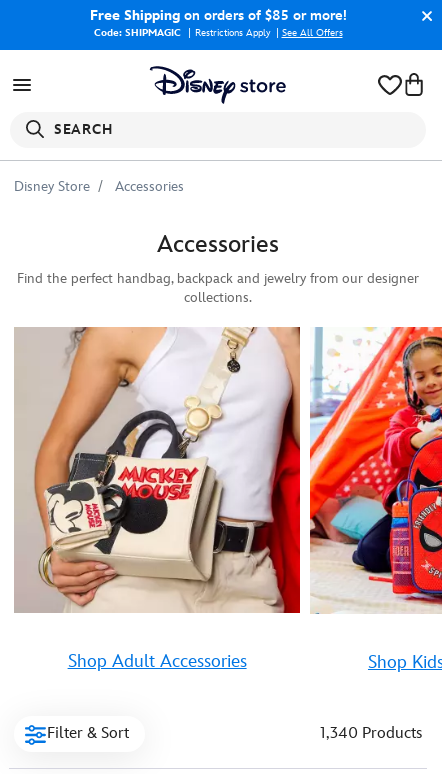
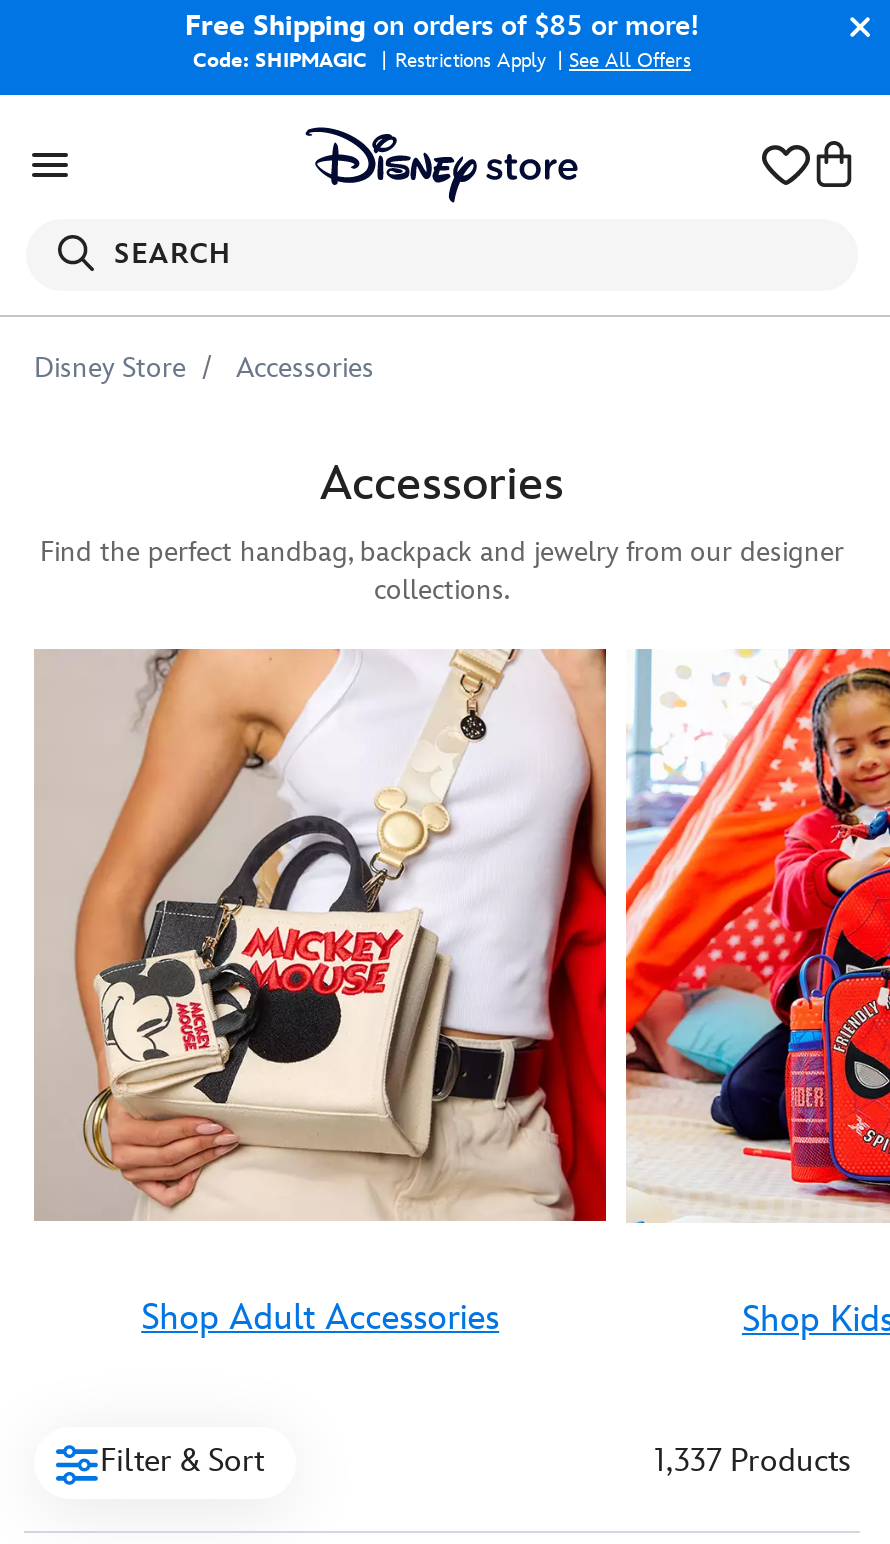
[320,724,422,743] 1,340 Products -> [654,1442,850,1480] 1,337 Products

